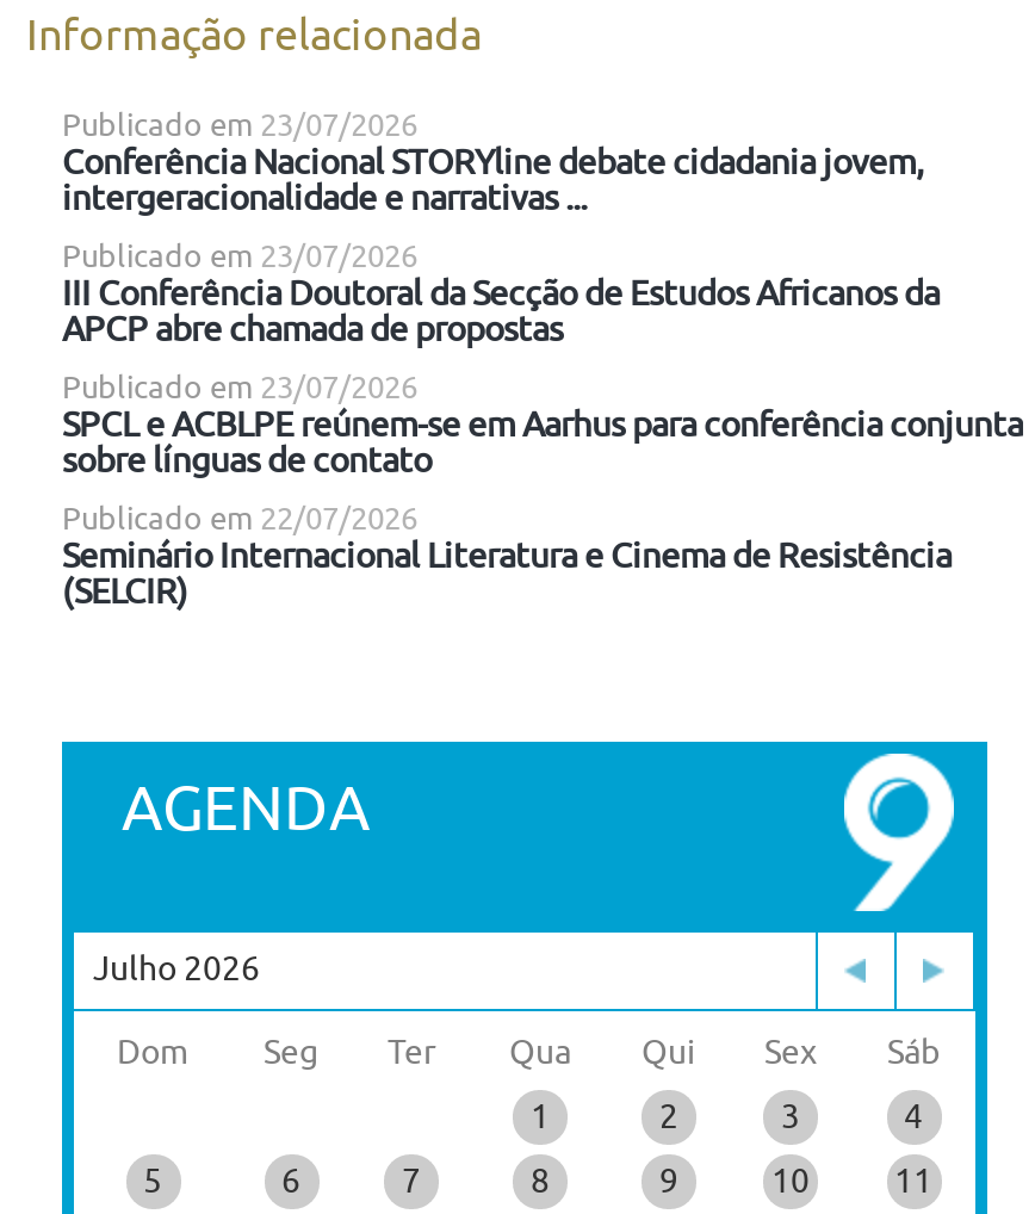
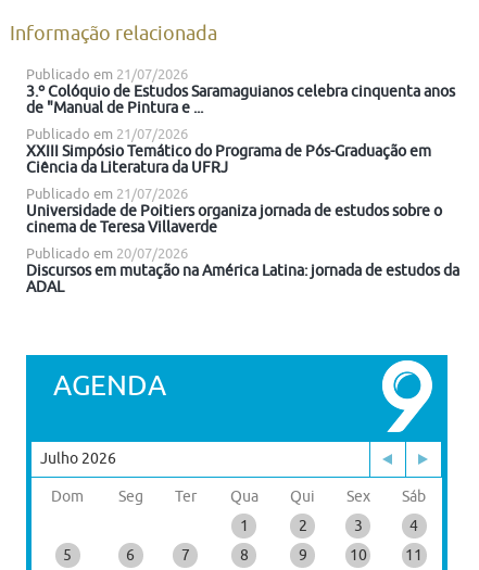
[62,110,923,218] Publicado em 23/07/2026 | Conferência Nacional STORYline debate cidadania jovem, | intergeracionalidade e narrativas ... -> [26,68,455,116] Publicado em 21/07/2026 | 3.º Colóquio de Estudos Saramaguianos celebra cinquenta anos | de "Manual de Pintura e ...
[62,241,940,349] Publicado em 23/07/2026 | III Conferência Doutoral da Secção de Estudos Africanos da | APCP abre chamada de propostas -> [26,127,431,176] Publicado em 21/07/2026 | XXIII Simpósio Temático do Programa de Pós-Graduação em | Ciência da Literatura da UFRJ
[62,373,1023,480] Publicado em 23/07/2026 | SPCL e ACBLPE reúnem-se em Aarhus para conferência conjunta | sobre línguas de contato -> [26,187,442,236] Publicado em 21/07/2026 | Universidade de Poitiers organiza jornada de estudos sobre o | cinema de Teresa Villaverde
[62,504,952,611] Publicado em 22/07/2026 | Seminário Internacional Literatura e Cinema de Resistência | (SELCIR) -> [26,247,459,296] Publicado em 20/07/2026 | Discursos em mutação na América Latina: jornada de estudos da | ADAL

